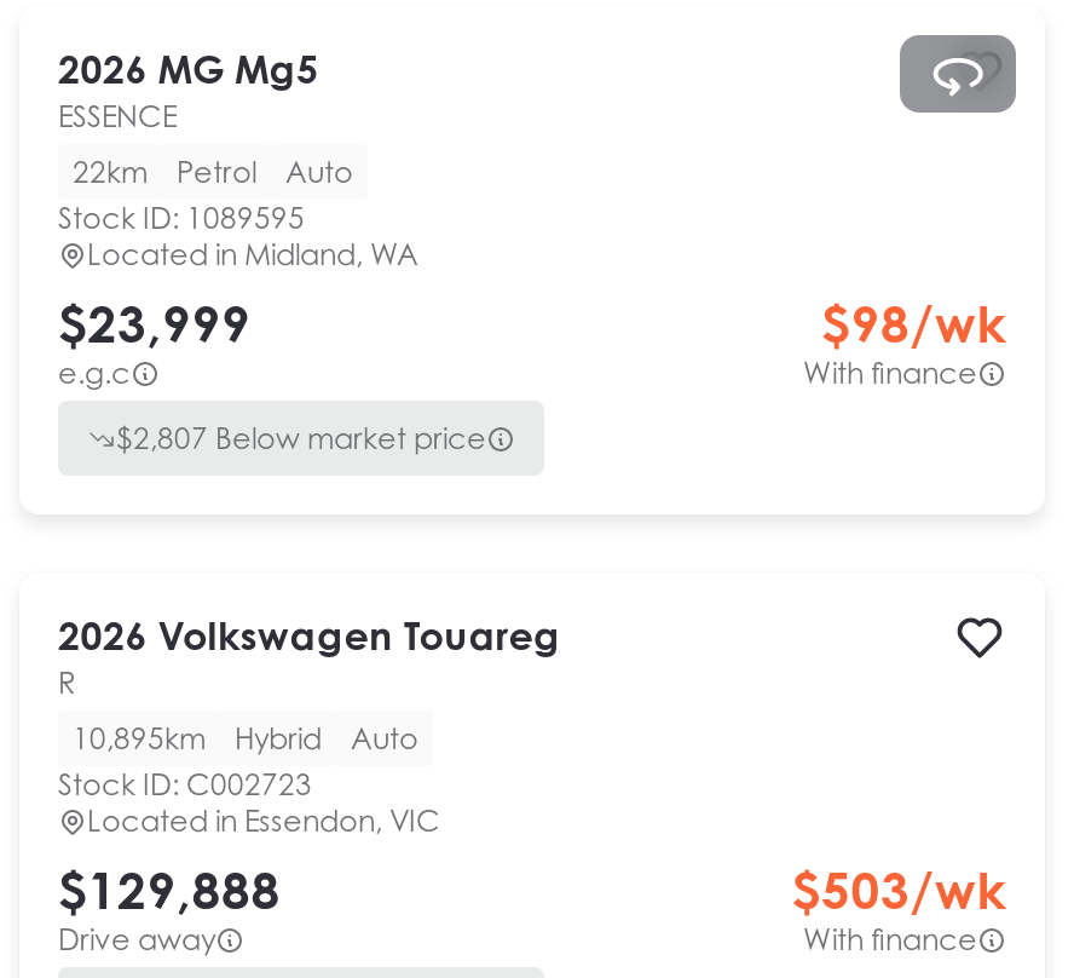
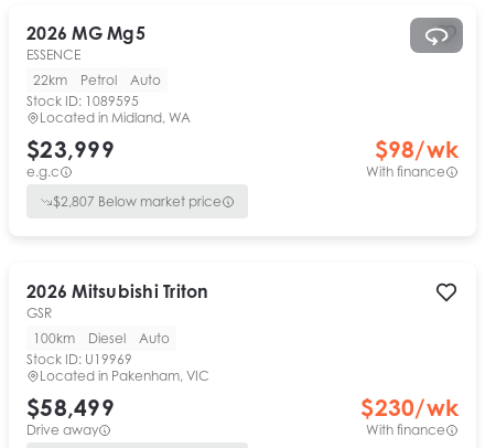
[58,611,561,701] 2026 Volkswagen Touareg | R -> [26,280,209,321] 2026 Mitsubishi Triton | GSR
[73,720,322,756] 10,895km | Hybrid -> [33,330,126,346] 100km | Diesel
[58,766,312,802] Stock ID: C002723 -> [26,351,132,367] Stock ID: U19969
[87,802,440,839] Located in Essendon, VIC -> [40,367,209,384] Located in Pakenham, VIC
[58,858,281,921] $129,888 -> [26,393,114,422] $58,499
[791,858,1006,921] $503/wk -> [361,393,459,422] $230/wk

